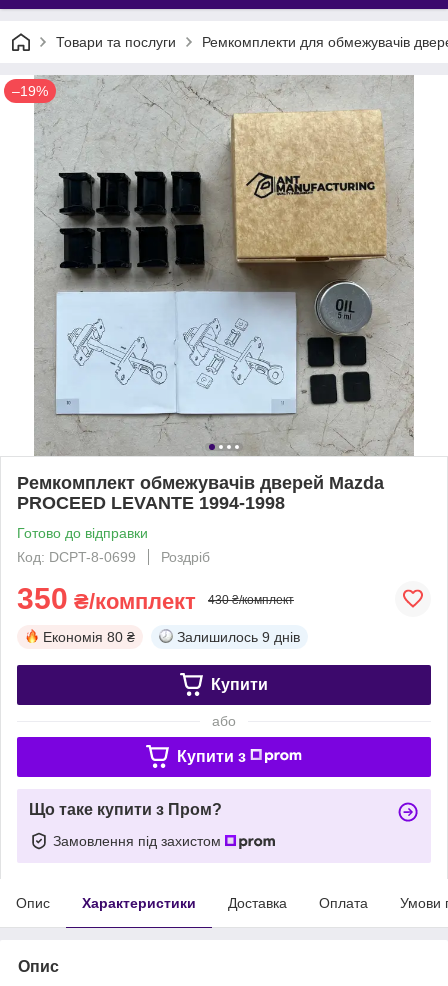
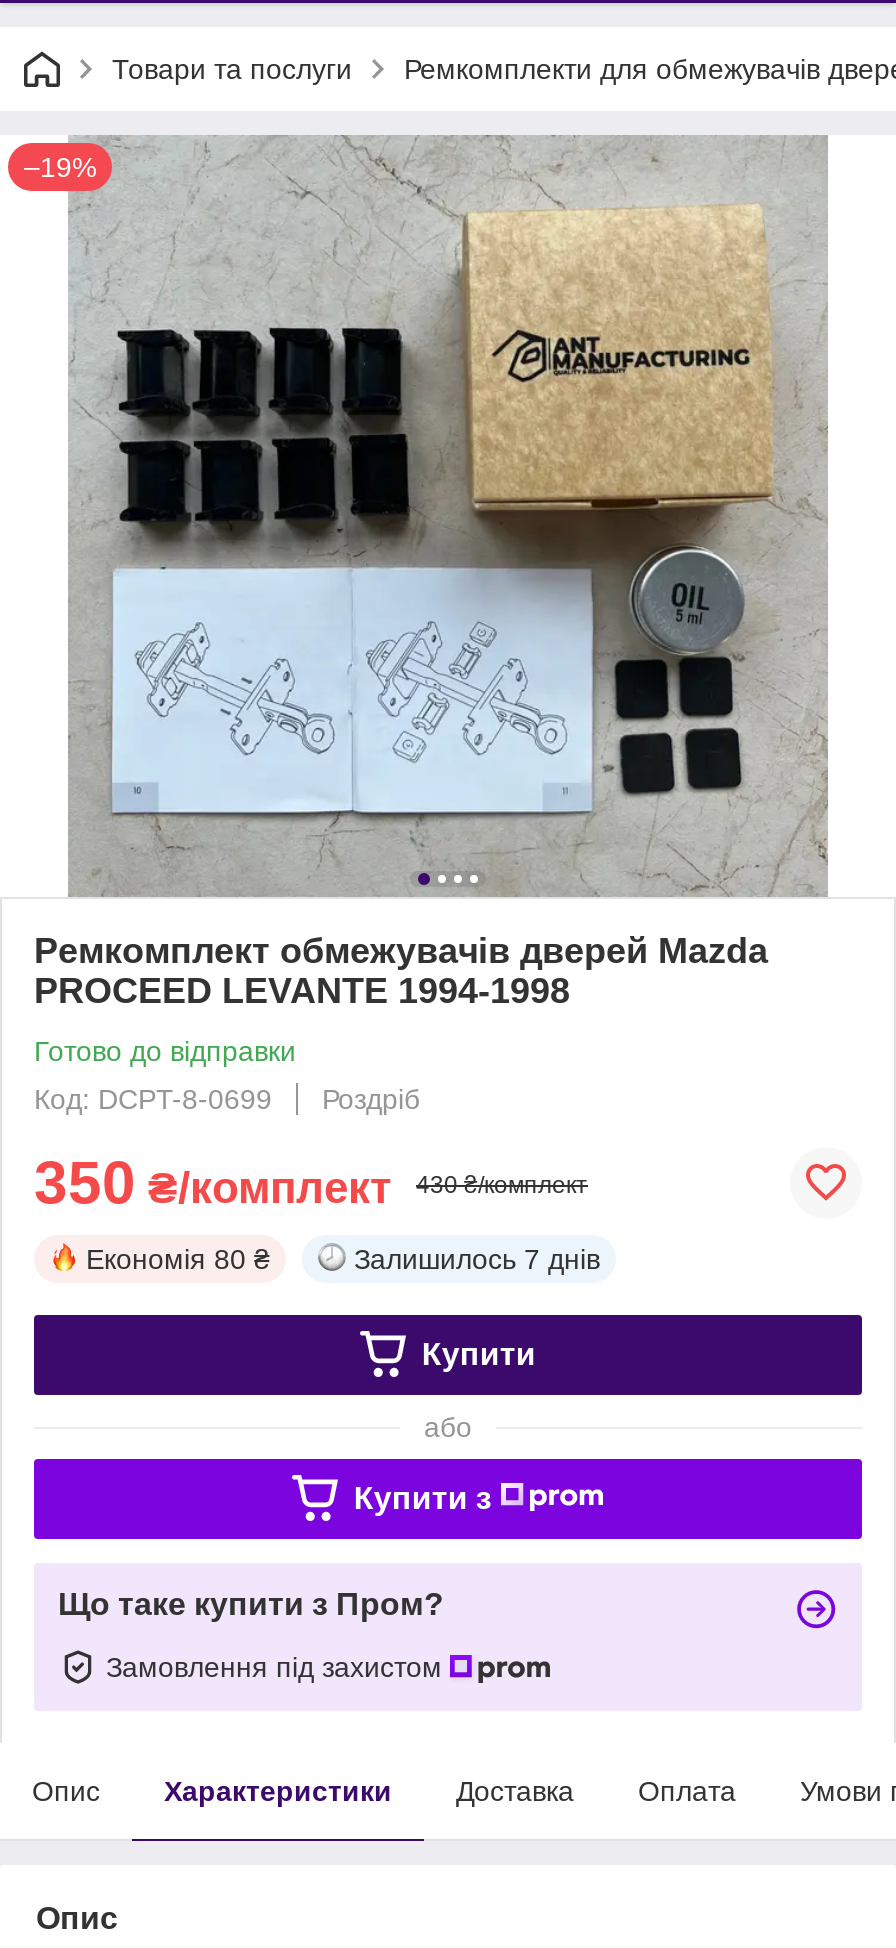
[177,629,300,645] Залишилось 9 днів -> [354,1243,600,1275] Залишилось 7 днів

